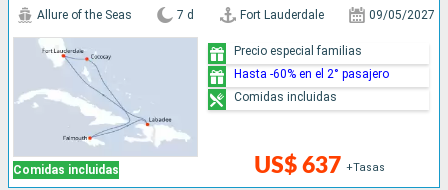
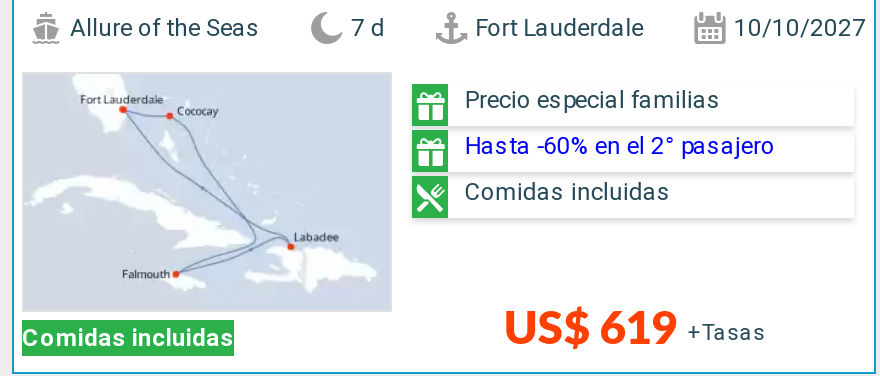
[369,8,435,22] 09/05/2027 -> [734,15,866,43] 10/10/2027
[254,154,385,177] US$ 637 +Tasas -> [503,307,765,353] US$ 619 +Tasas

